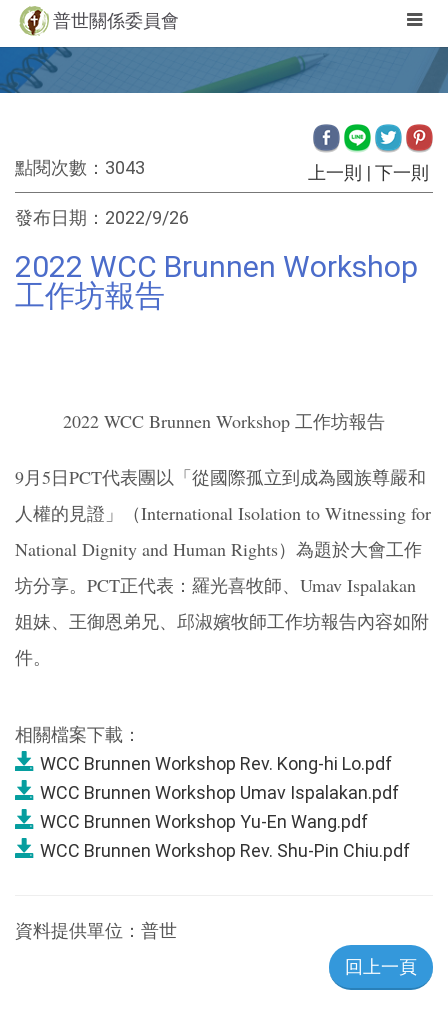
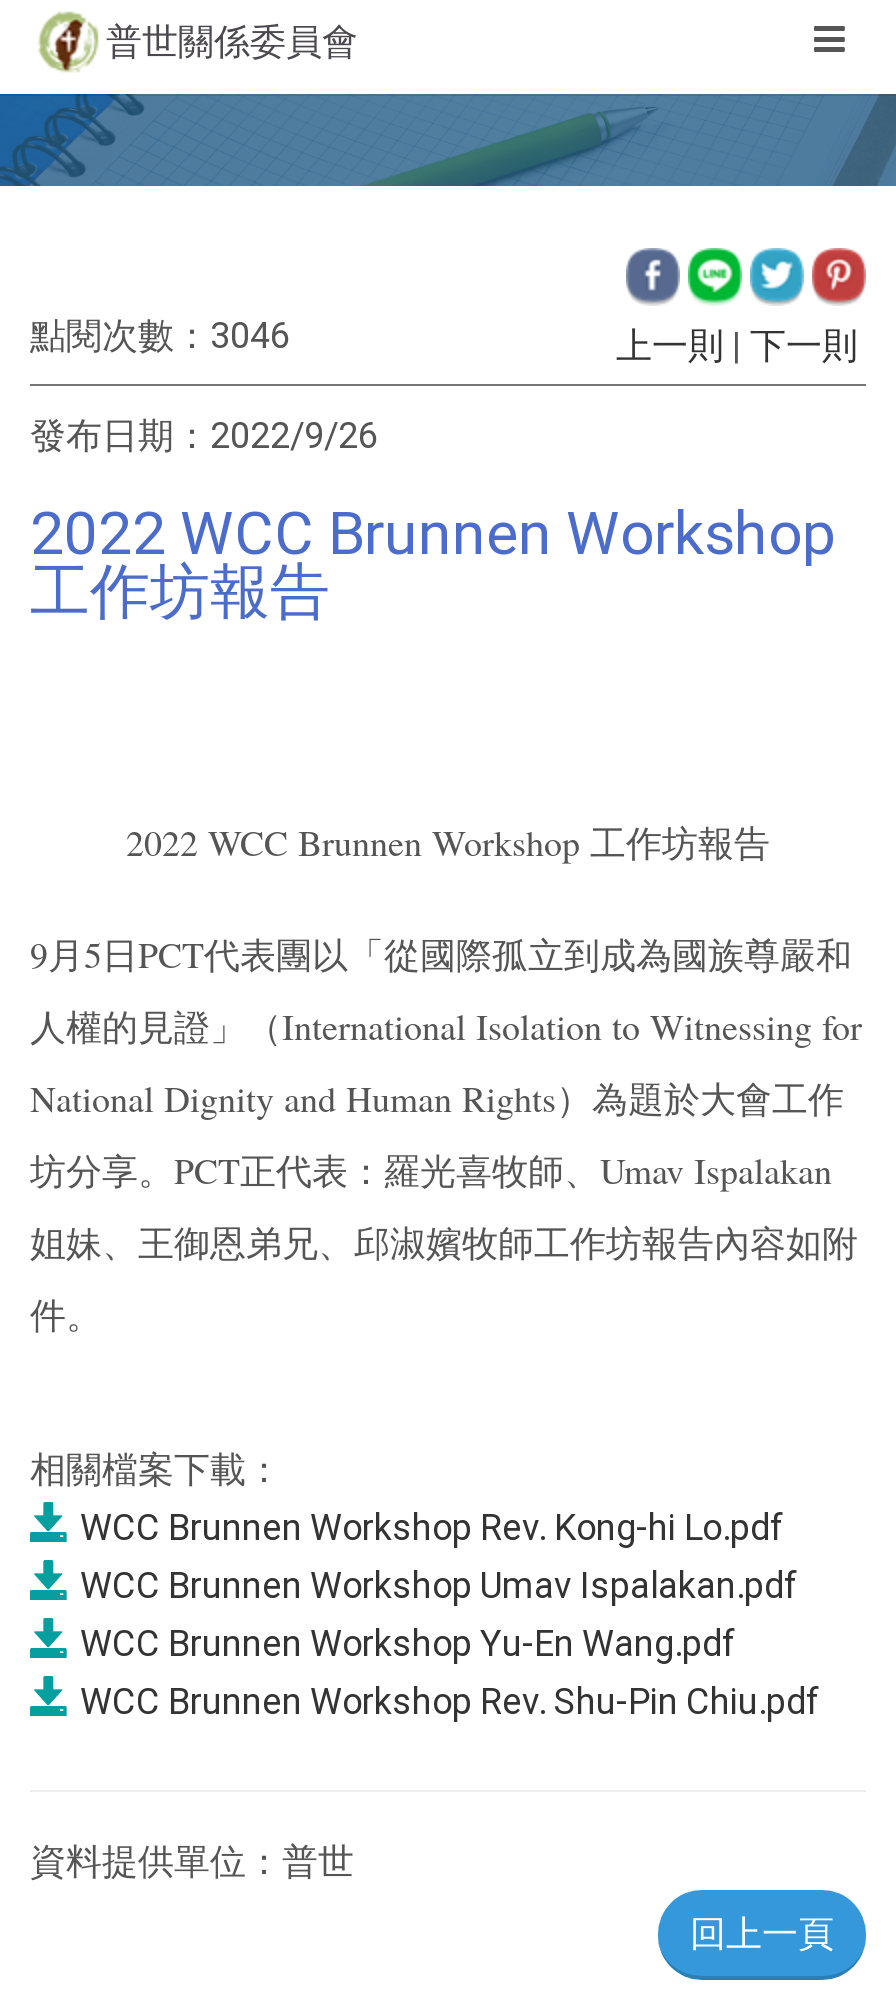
[15,157,145,178] 點閱次數：3043 -> [30,315,290,357] 點閱次數：3046

